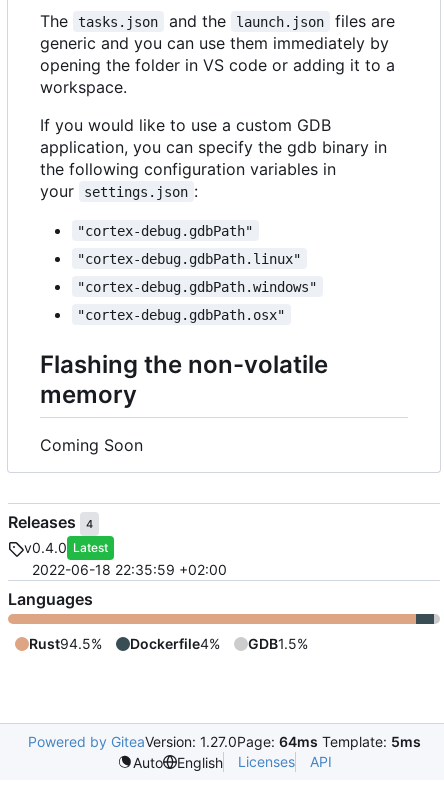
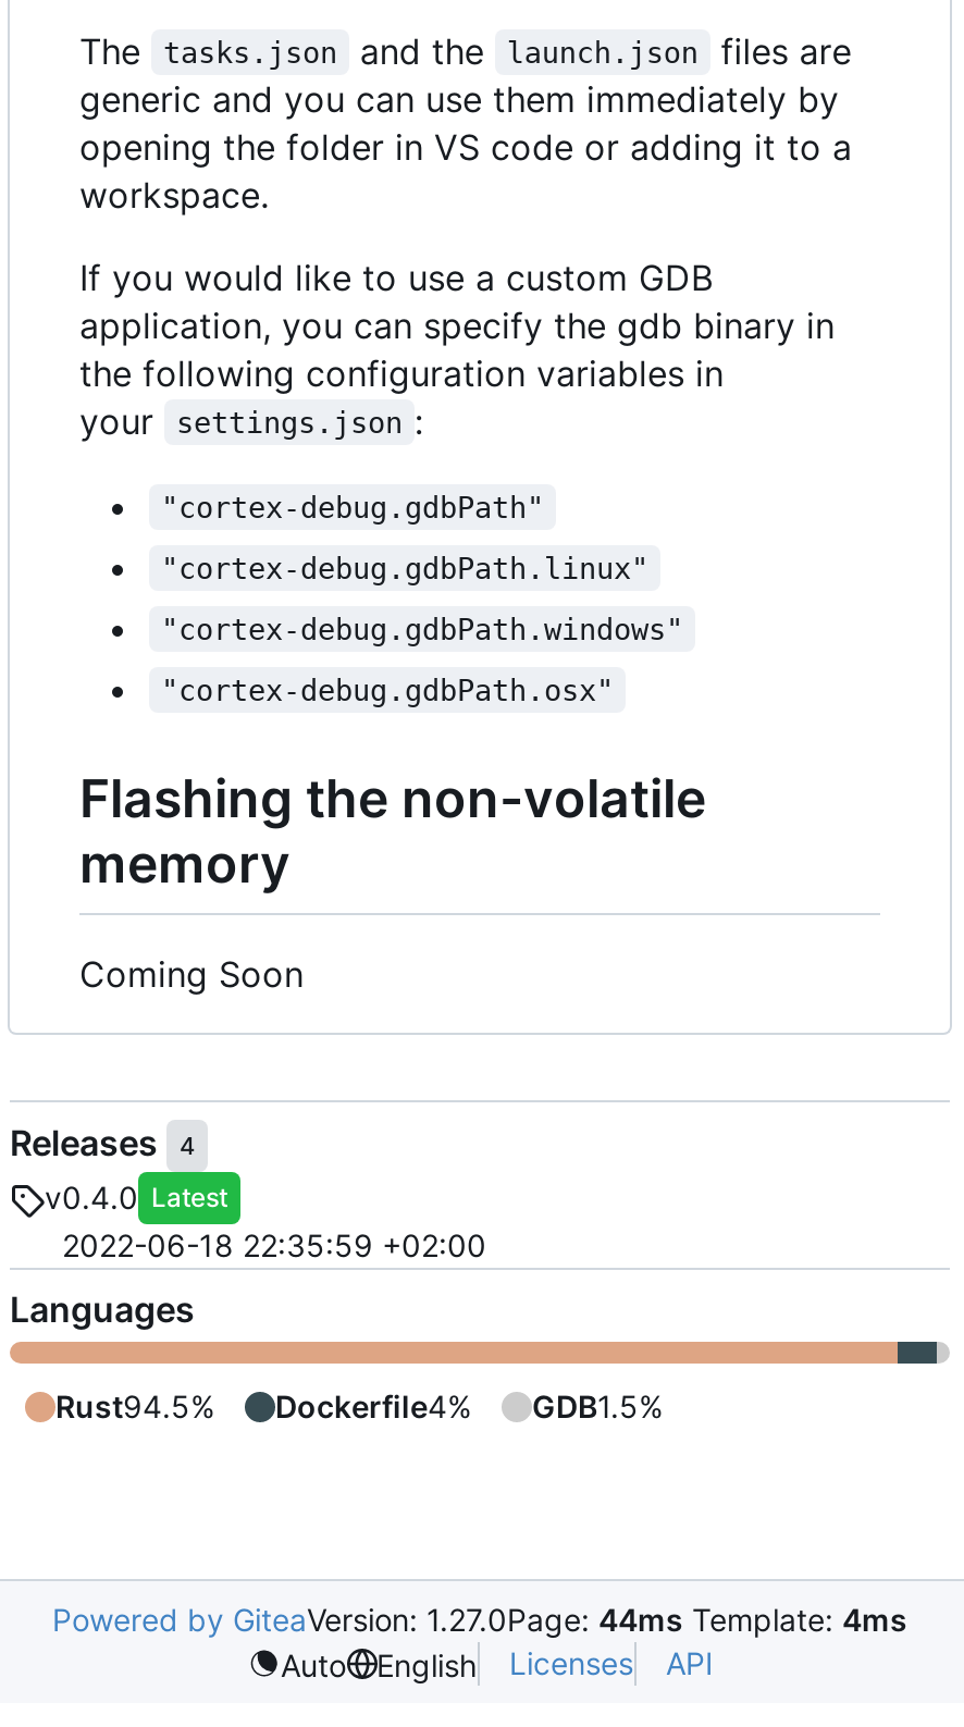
[27,733,420,750] Powered by GiteaVersion: 1.27.0Page: 64ms Template: 5ms -> [52,1601,907,1638] Powered by GiteaVersion: 1.27.0Page: 44ms Template: 4ms

